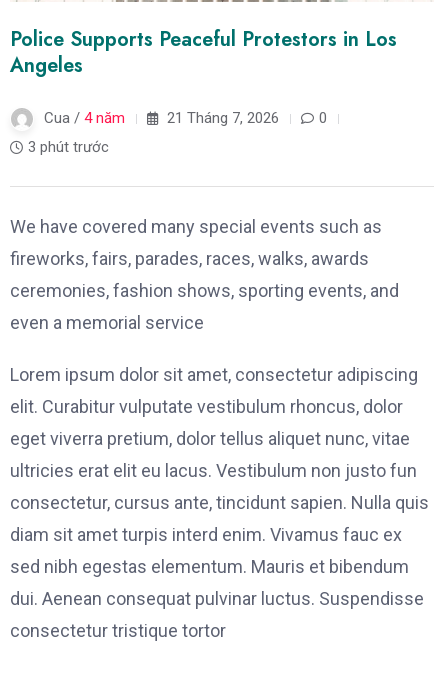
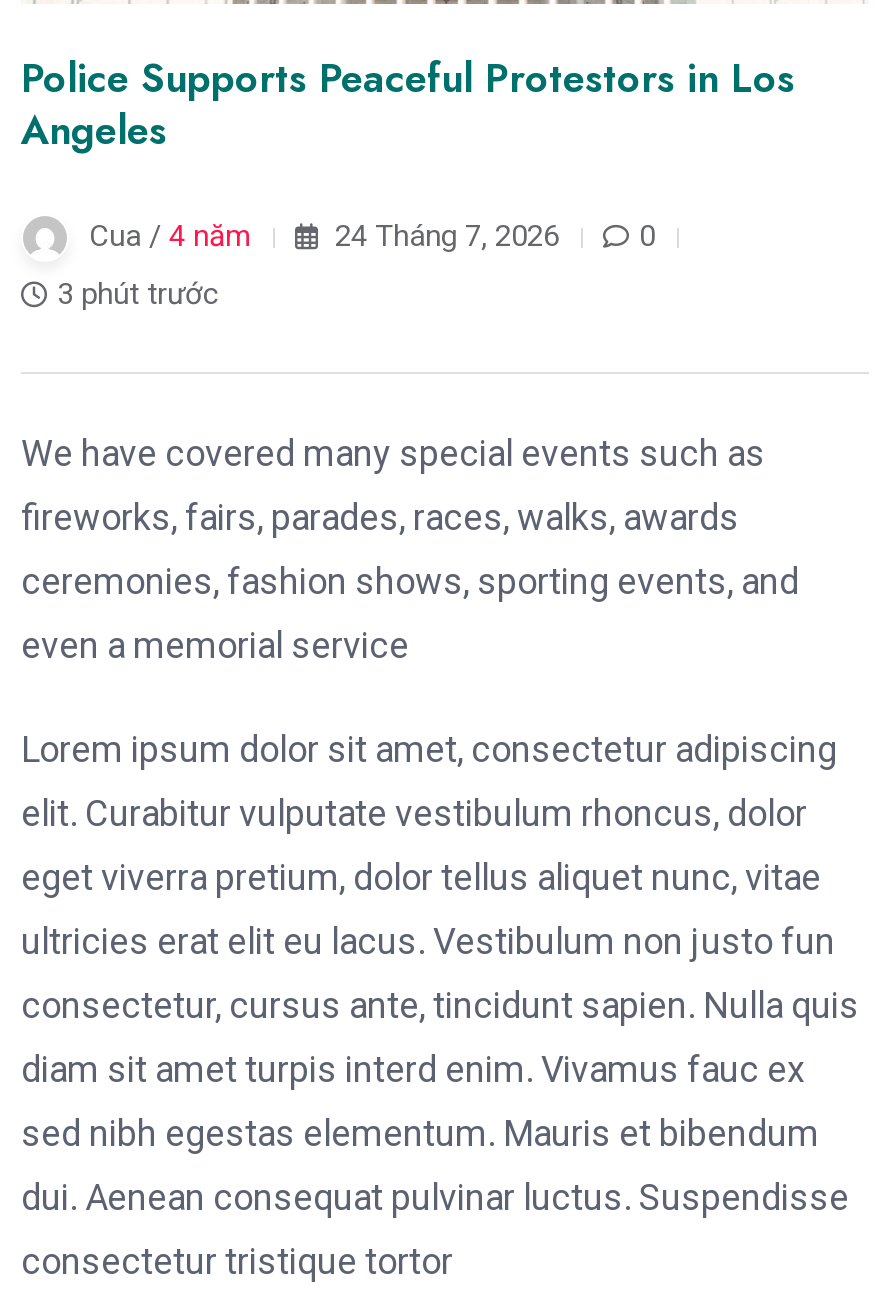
[163,109,279,127] 21 Tháng 7, 2026 -> [327,217,559,253] 24 Tháng 7, 2026

